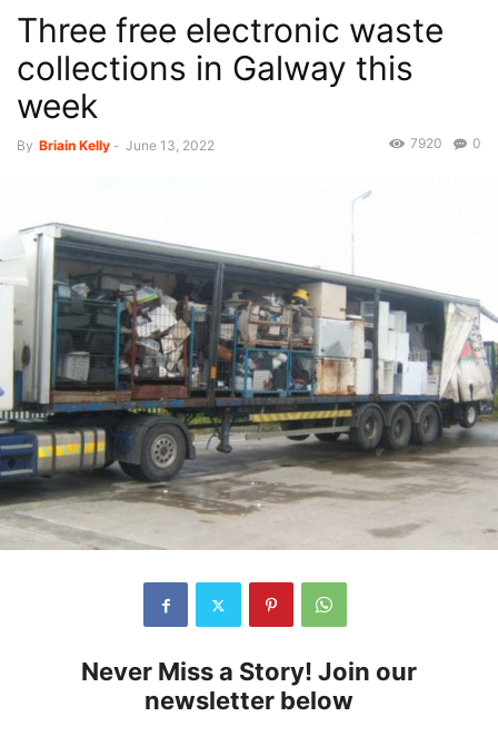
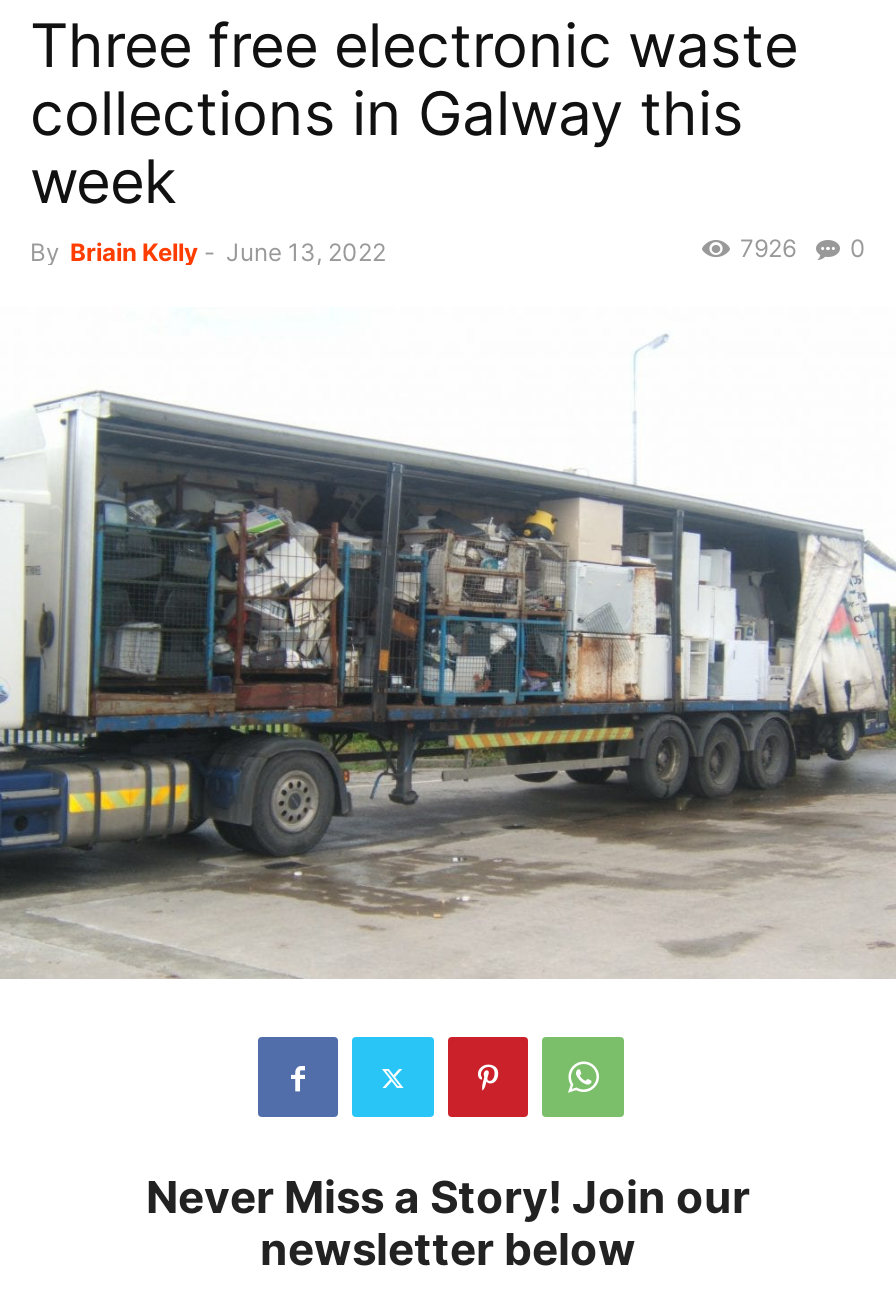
[410,135,481,151] 7920 0 -> [740,233,866,263] 7926 0

